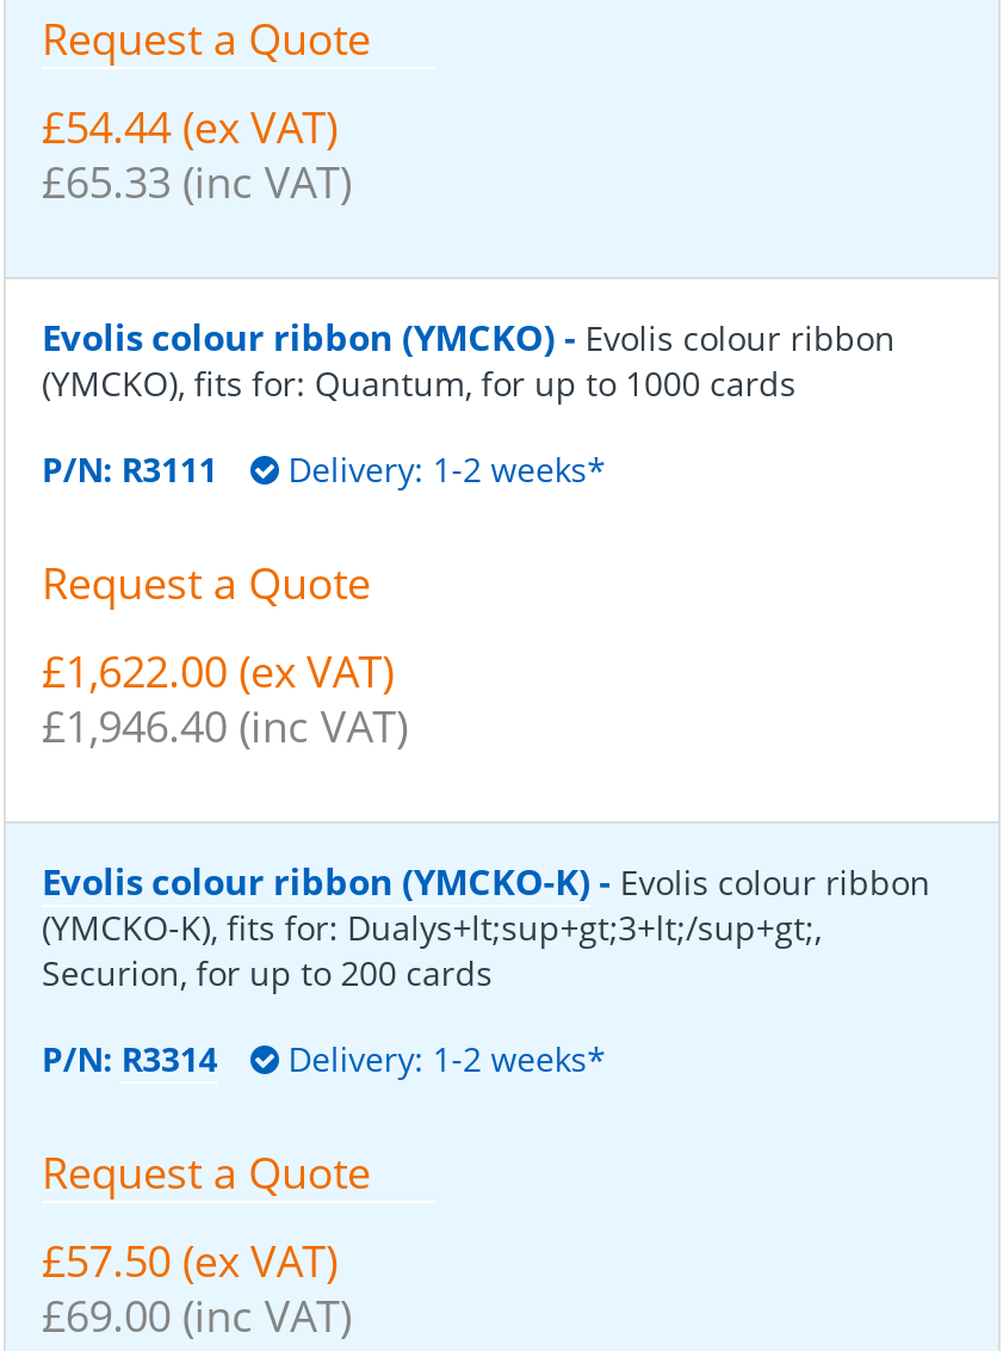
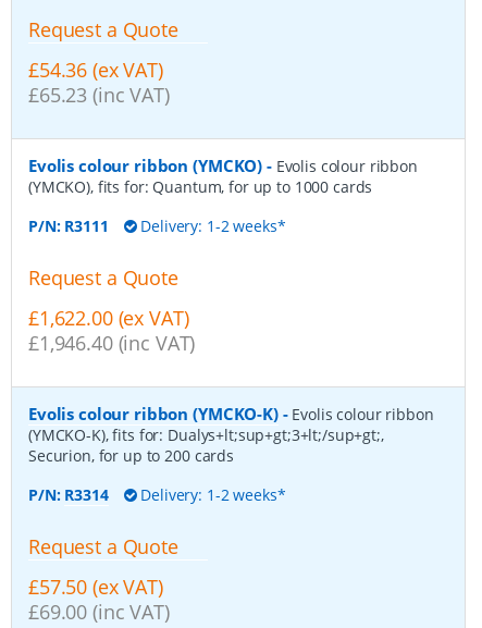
[42,98,337,156] £54.44 (ex VAT) -> [28,57,163,83] £54.36 (ex VAT)
[42,153,351,211] £65.33 (inc VAT) -> [28,82,170,108] £65.23 (inc VAT)

